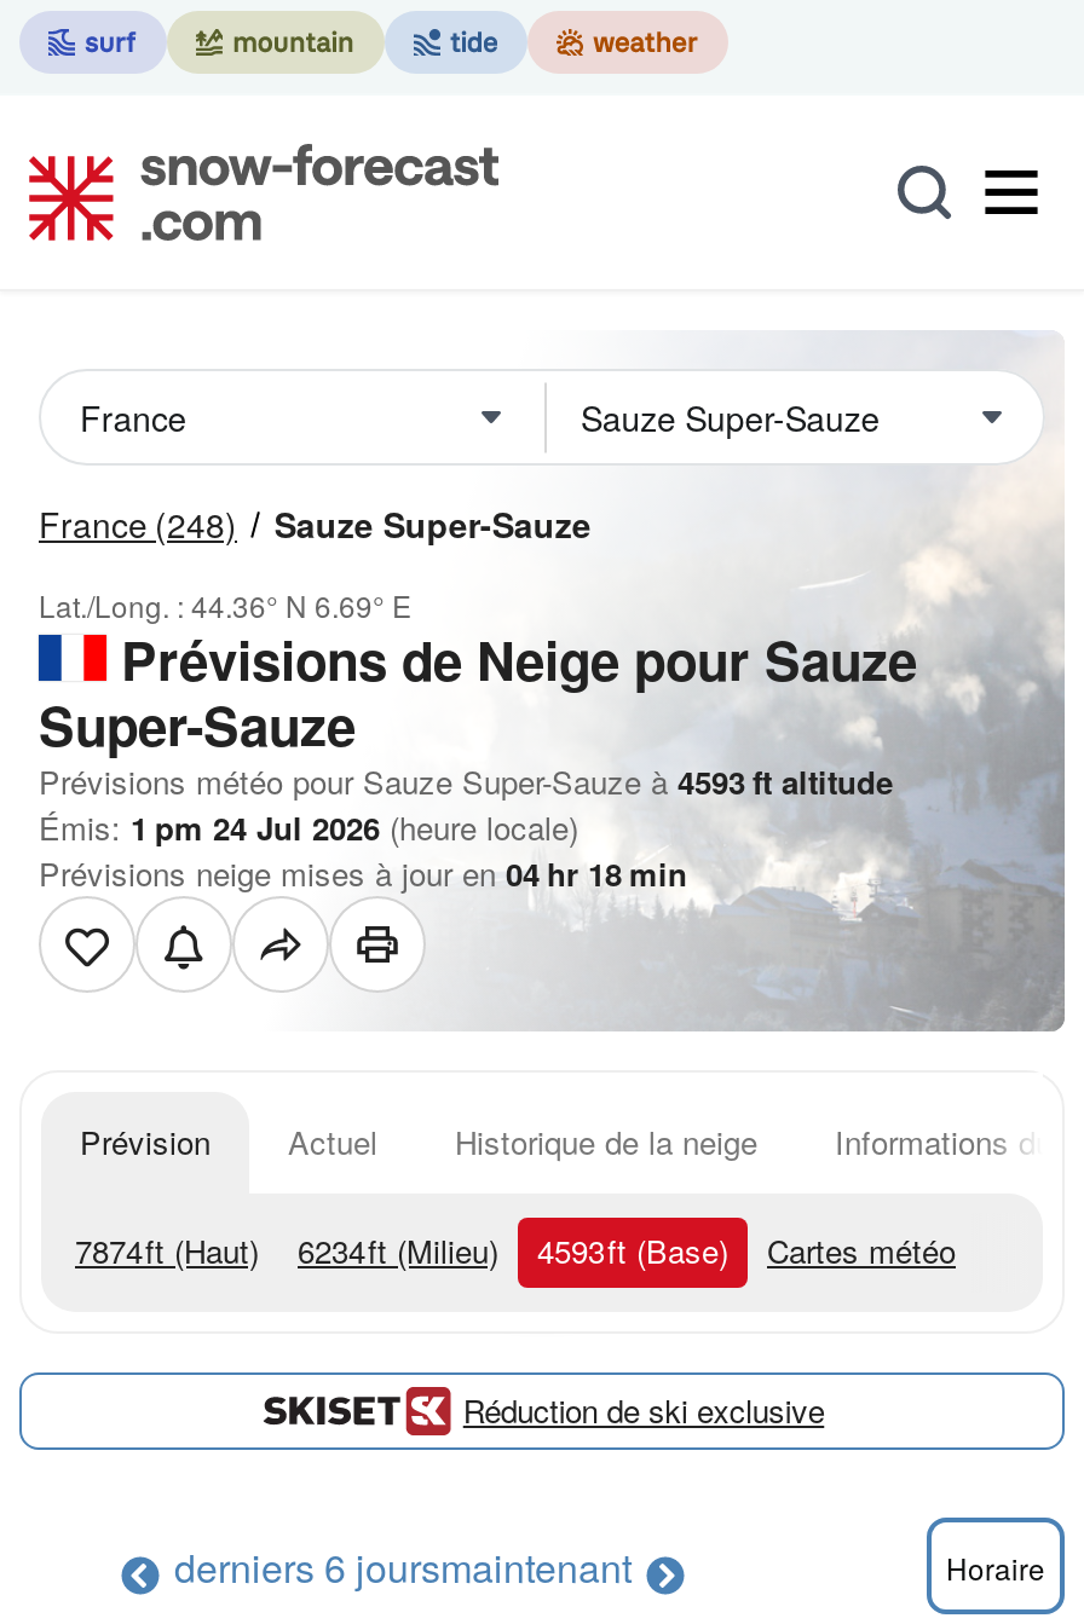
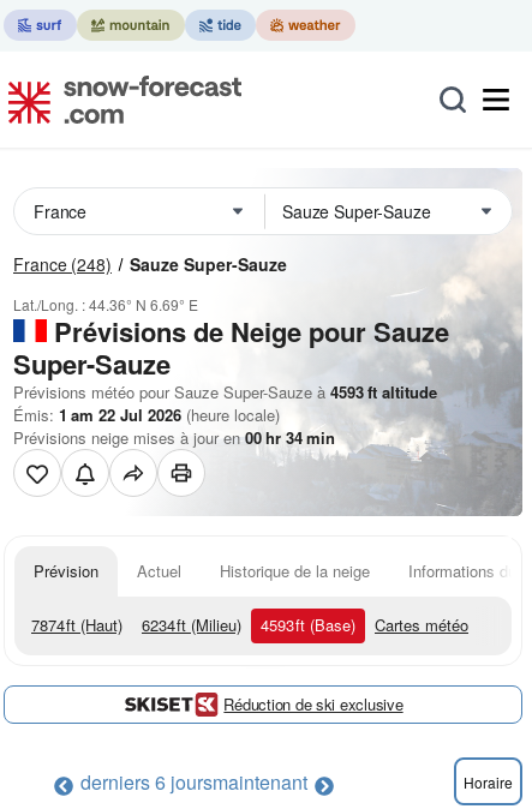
[39,804,578,850] Émis: 1 pm 24 Jul 2026 (heure locale) -> [13,403,280,426] Émis: 1 am 22 Jul 2026 (heure locale)
[39,850,687,896] Prévisions neige mises à jour en 04 hr 18 min -> [13,426,335,449] Prévisions neige mises à jour en 00 hr 34 min

